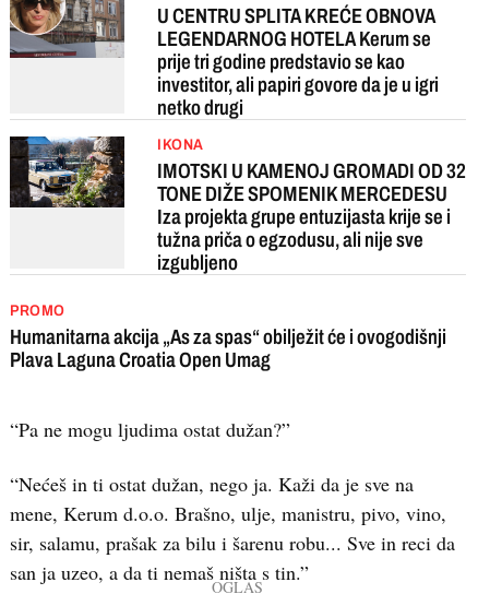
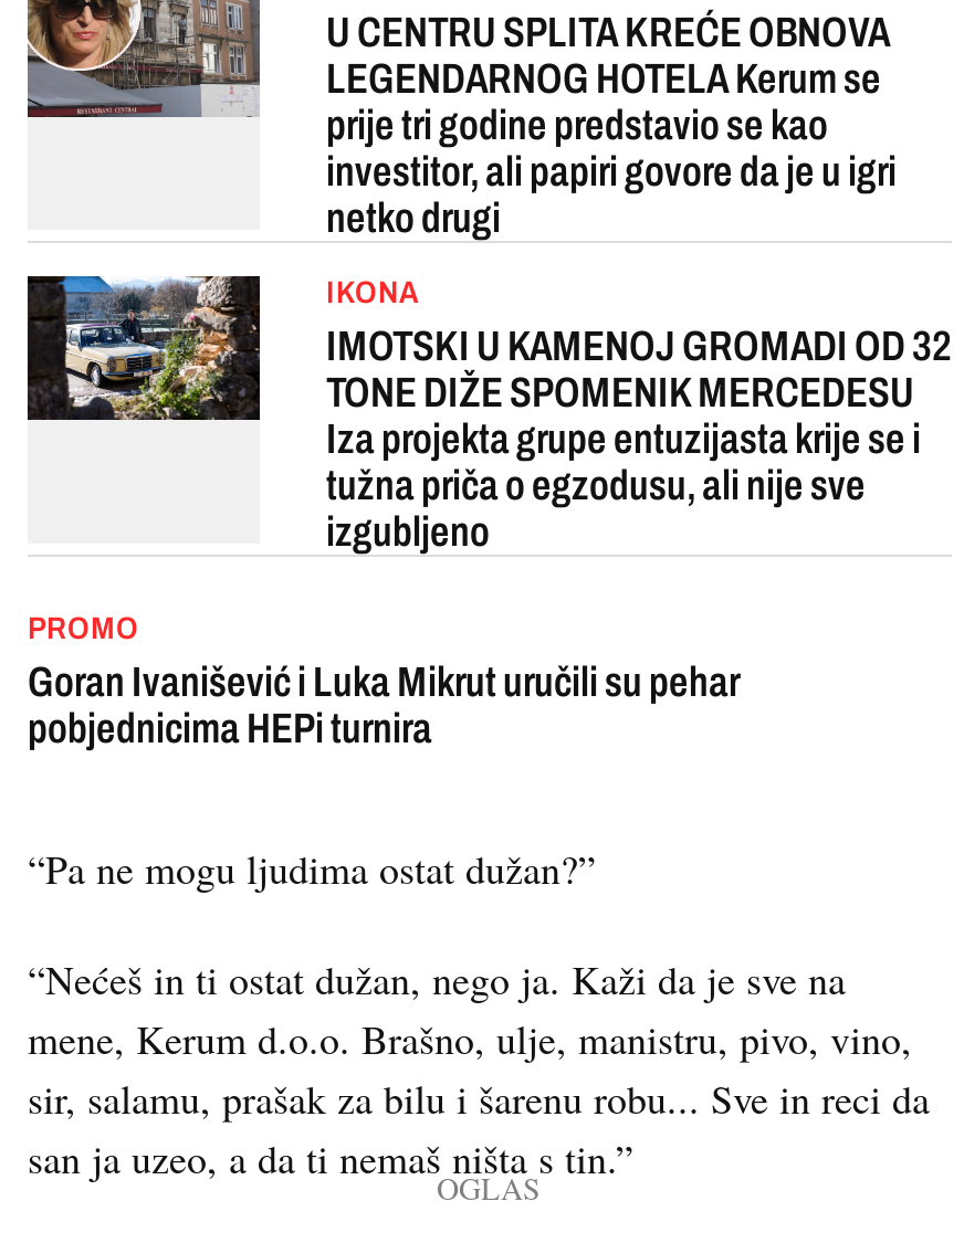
[10,325,446,371] Humanitarna akcija „As za spas“ obilježit će i ovogodišnji | Plava Laguna Croatia Open Umag -> [28,658,740,751] Goran Ivanišević i Luka Mikrut uručili su pehar | pobjednicima HEPi turnira

